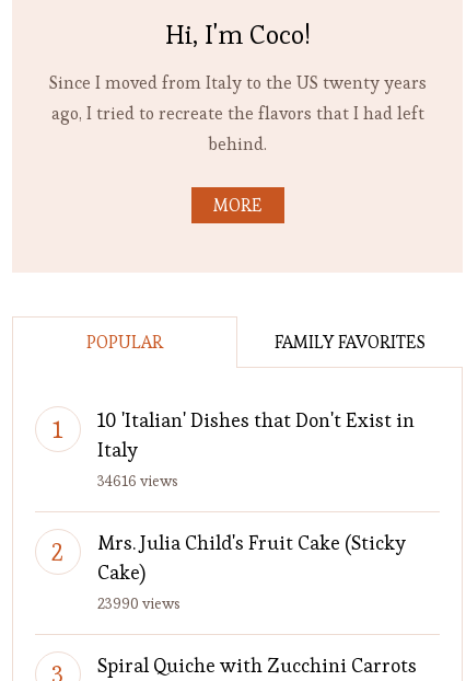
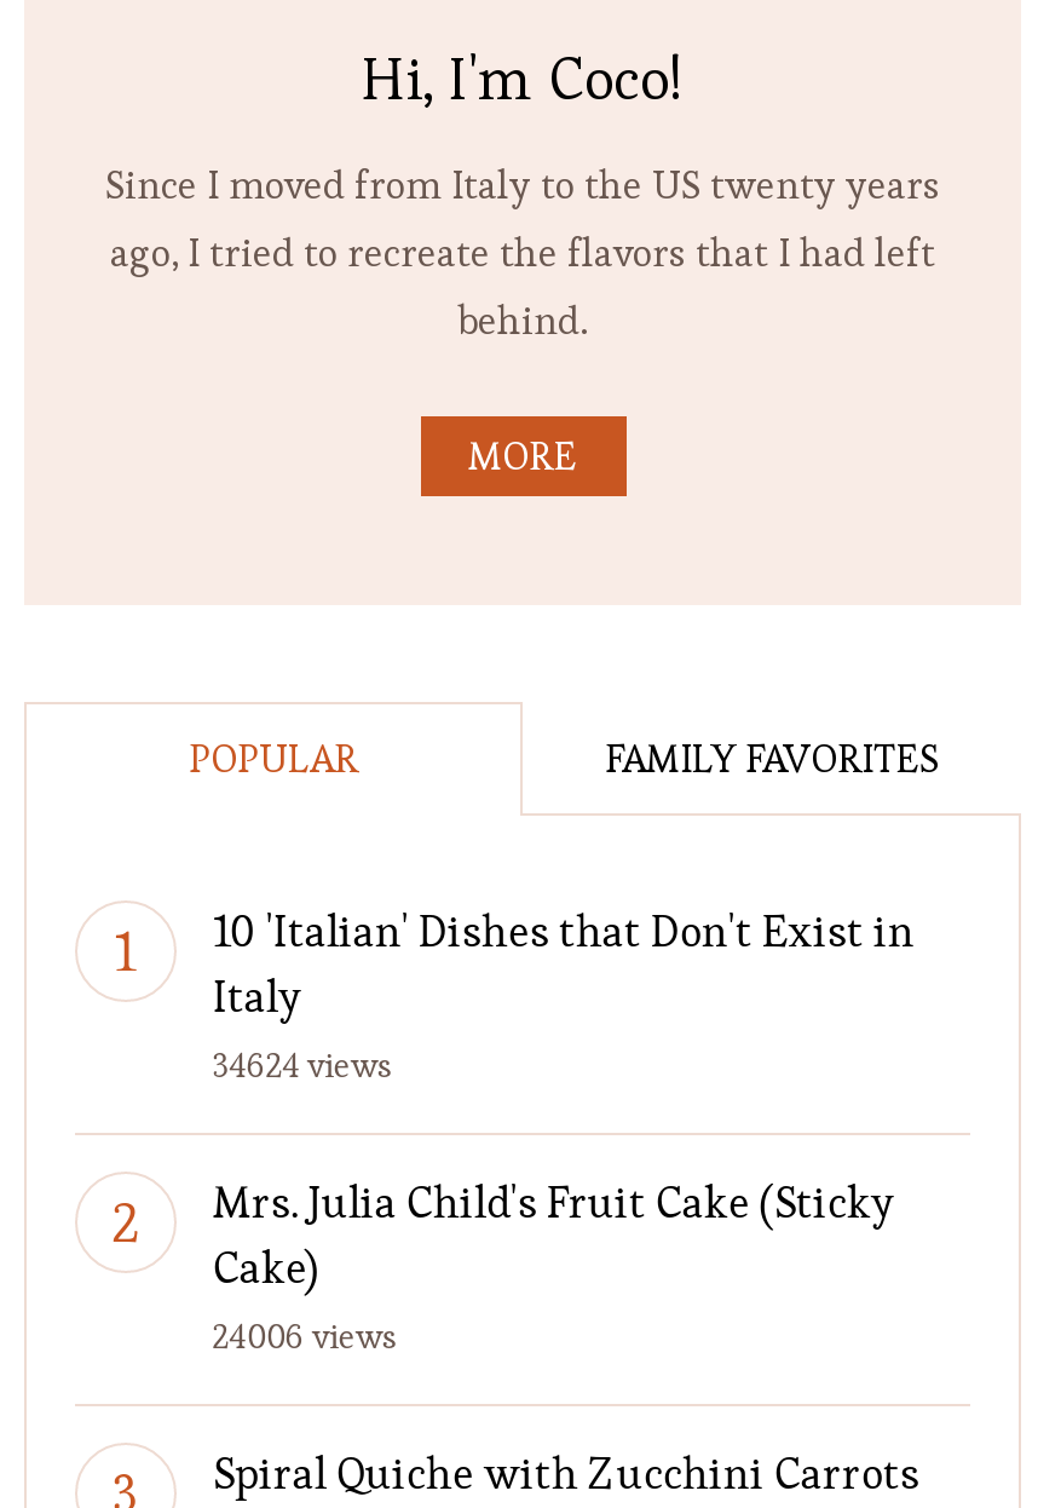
[97,471,178,490] 34616 views -> [213,1043,392,1087] 34624 views
[97,593,180,613] 23990 views -> [213,1314,397,1358] 24006 views

